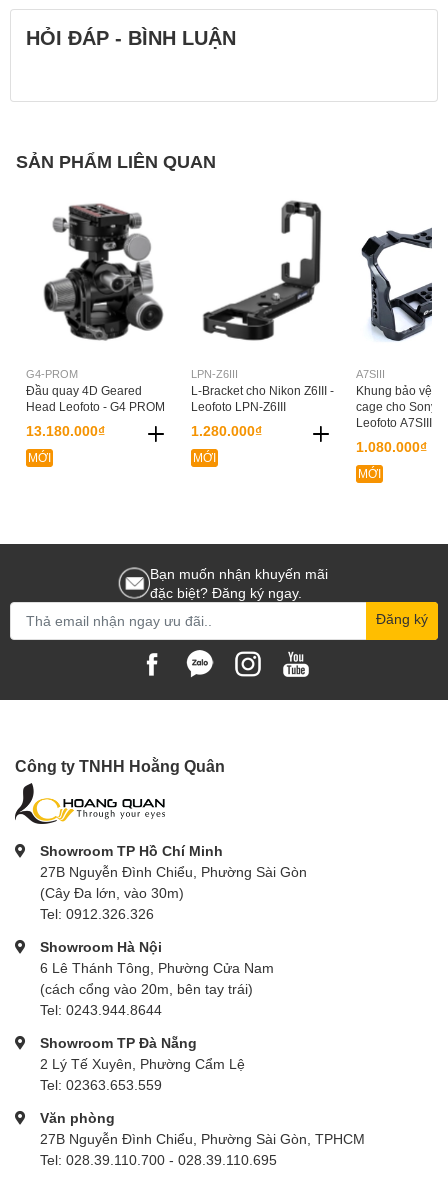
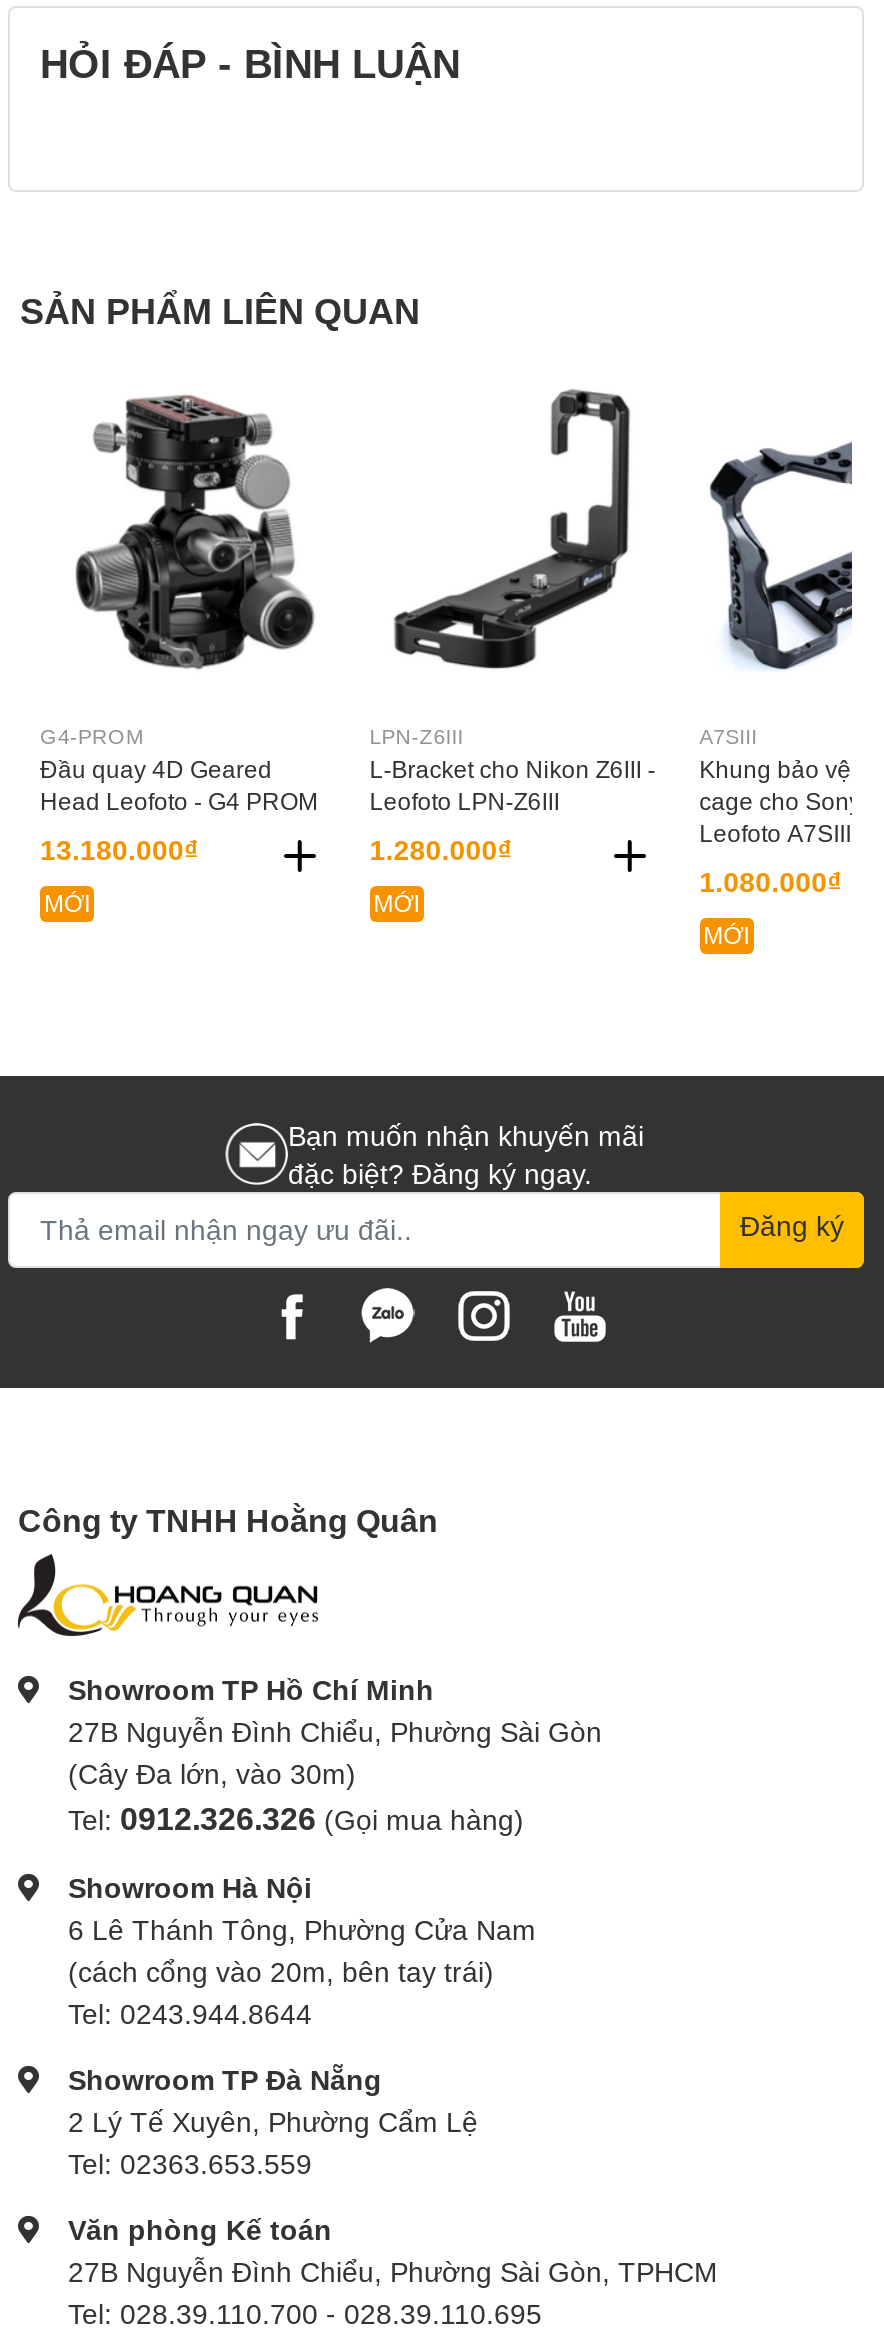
[40,905,154,922] Tel: 0912.326.326 -> [68,1798,524,1836] Tel: 0912.326.326 (Gọi mua hàng)
[40,1109,115,1126] Văn phòng -> [68,2212,332,2246] Văn phòng Kế toán

